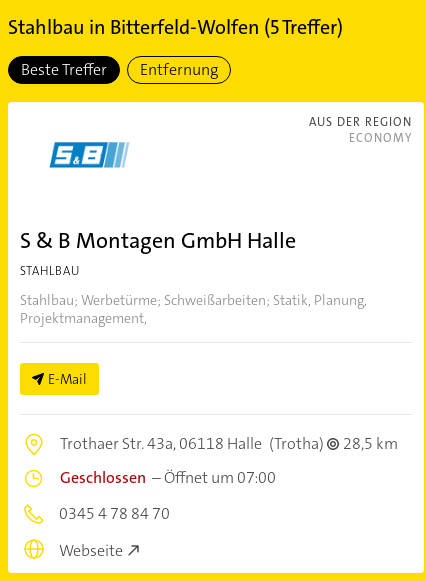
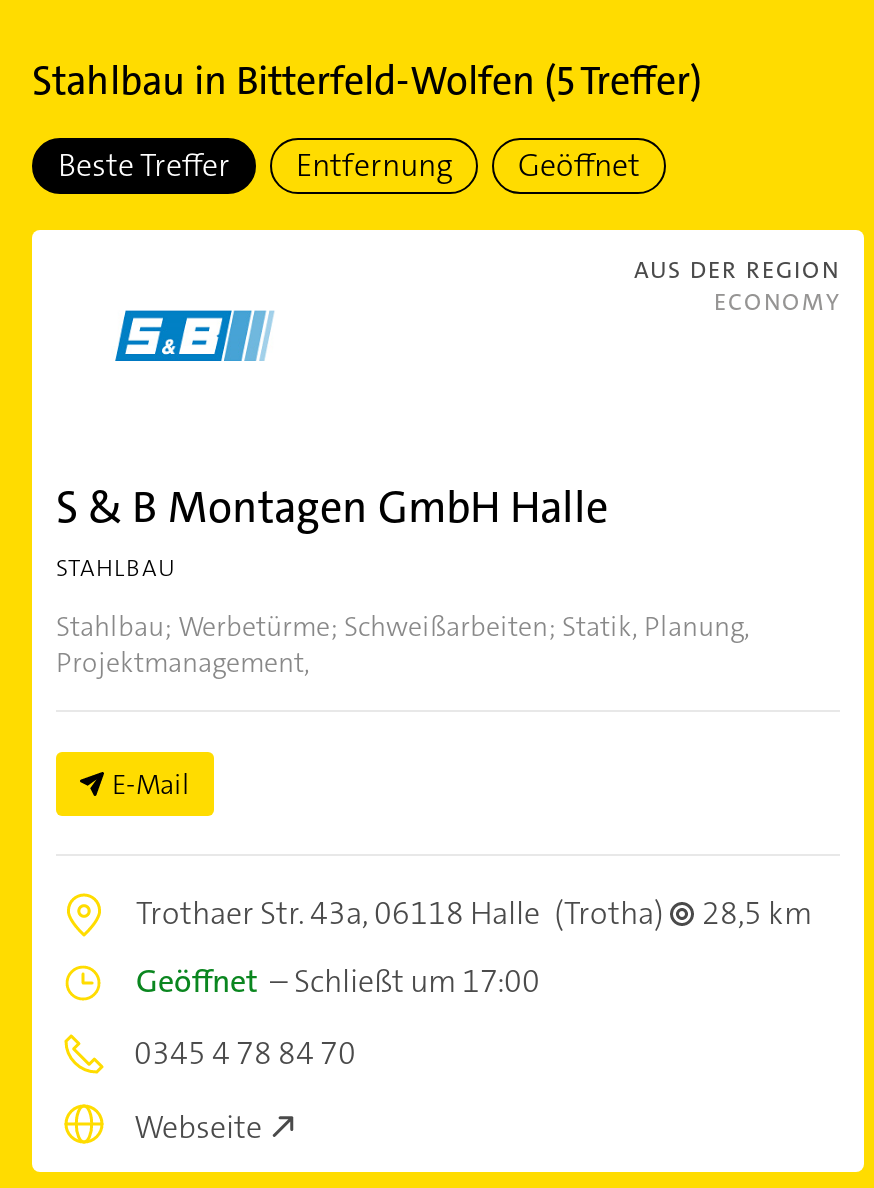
none -> [518,144,640,186] Geöffnet
[60,467,276,488] Geschlossen – Öffnet um 07:00 -> [136,960,540,1002] Geöffnet – Schließt um 17:00

